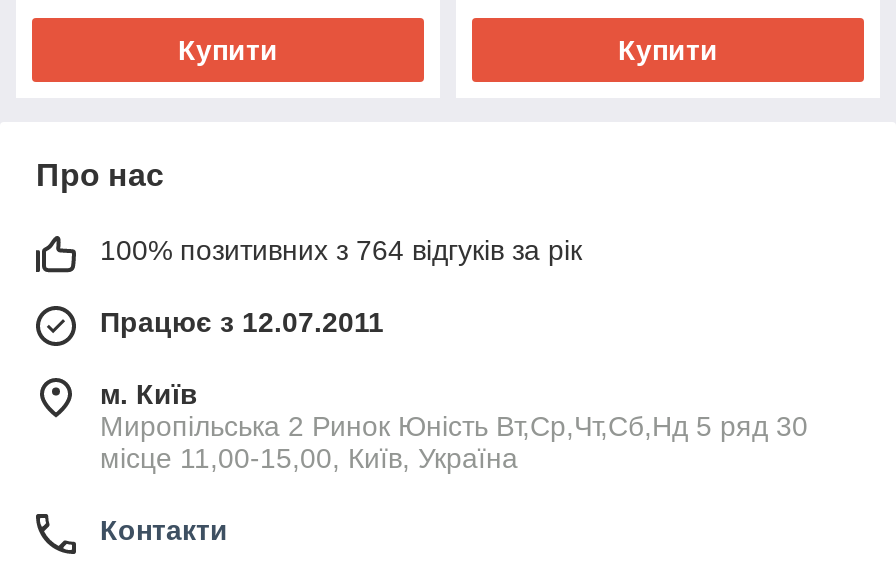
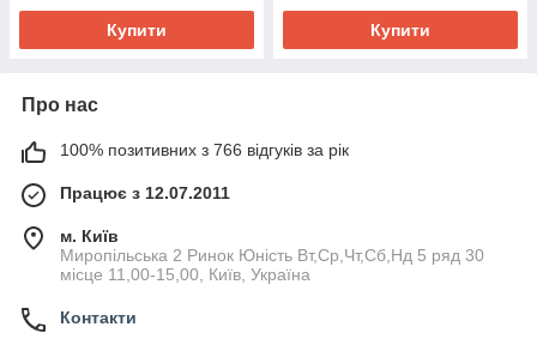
[100,234,582,266] 100% позитивних з 764 відгуків за рік -> [60,140,349,159] 100% позитивних з 766 відгуків за рік

